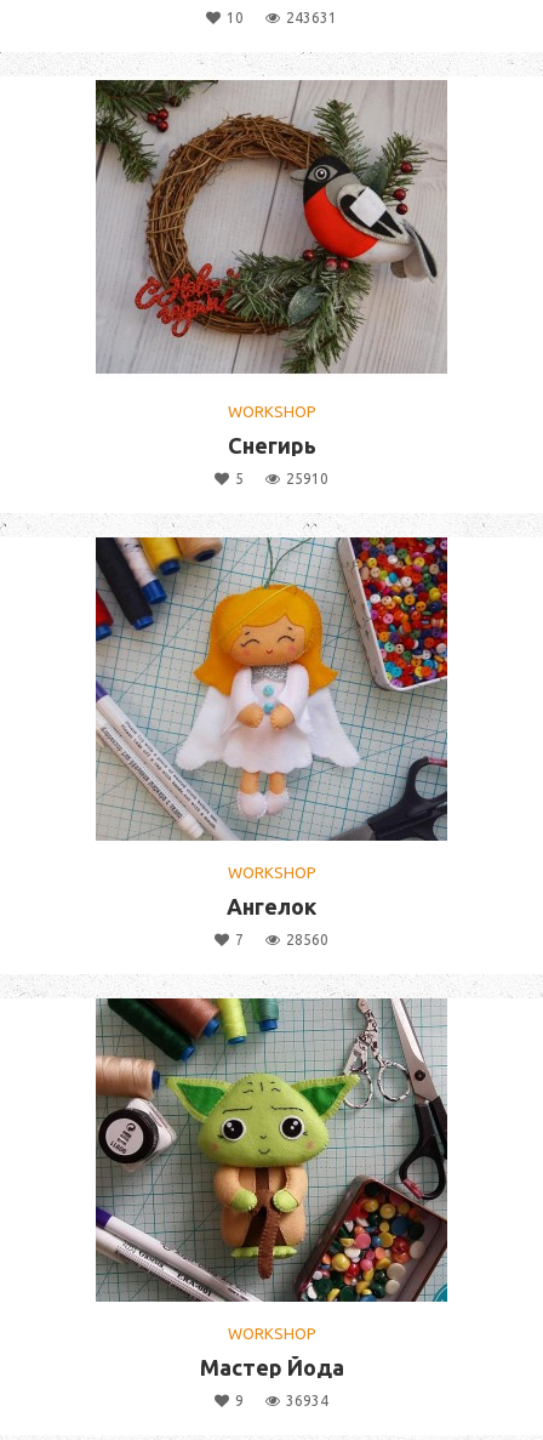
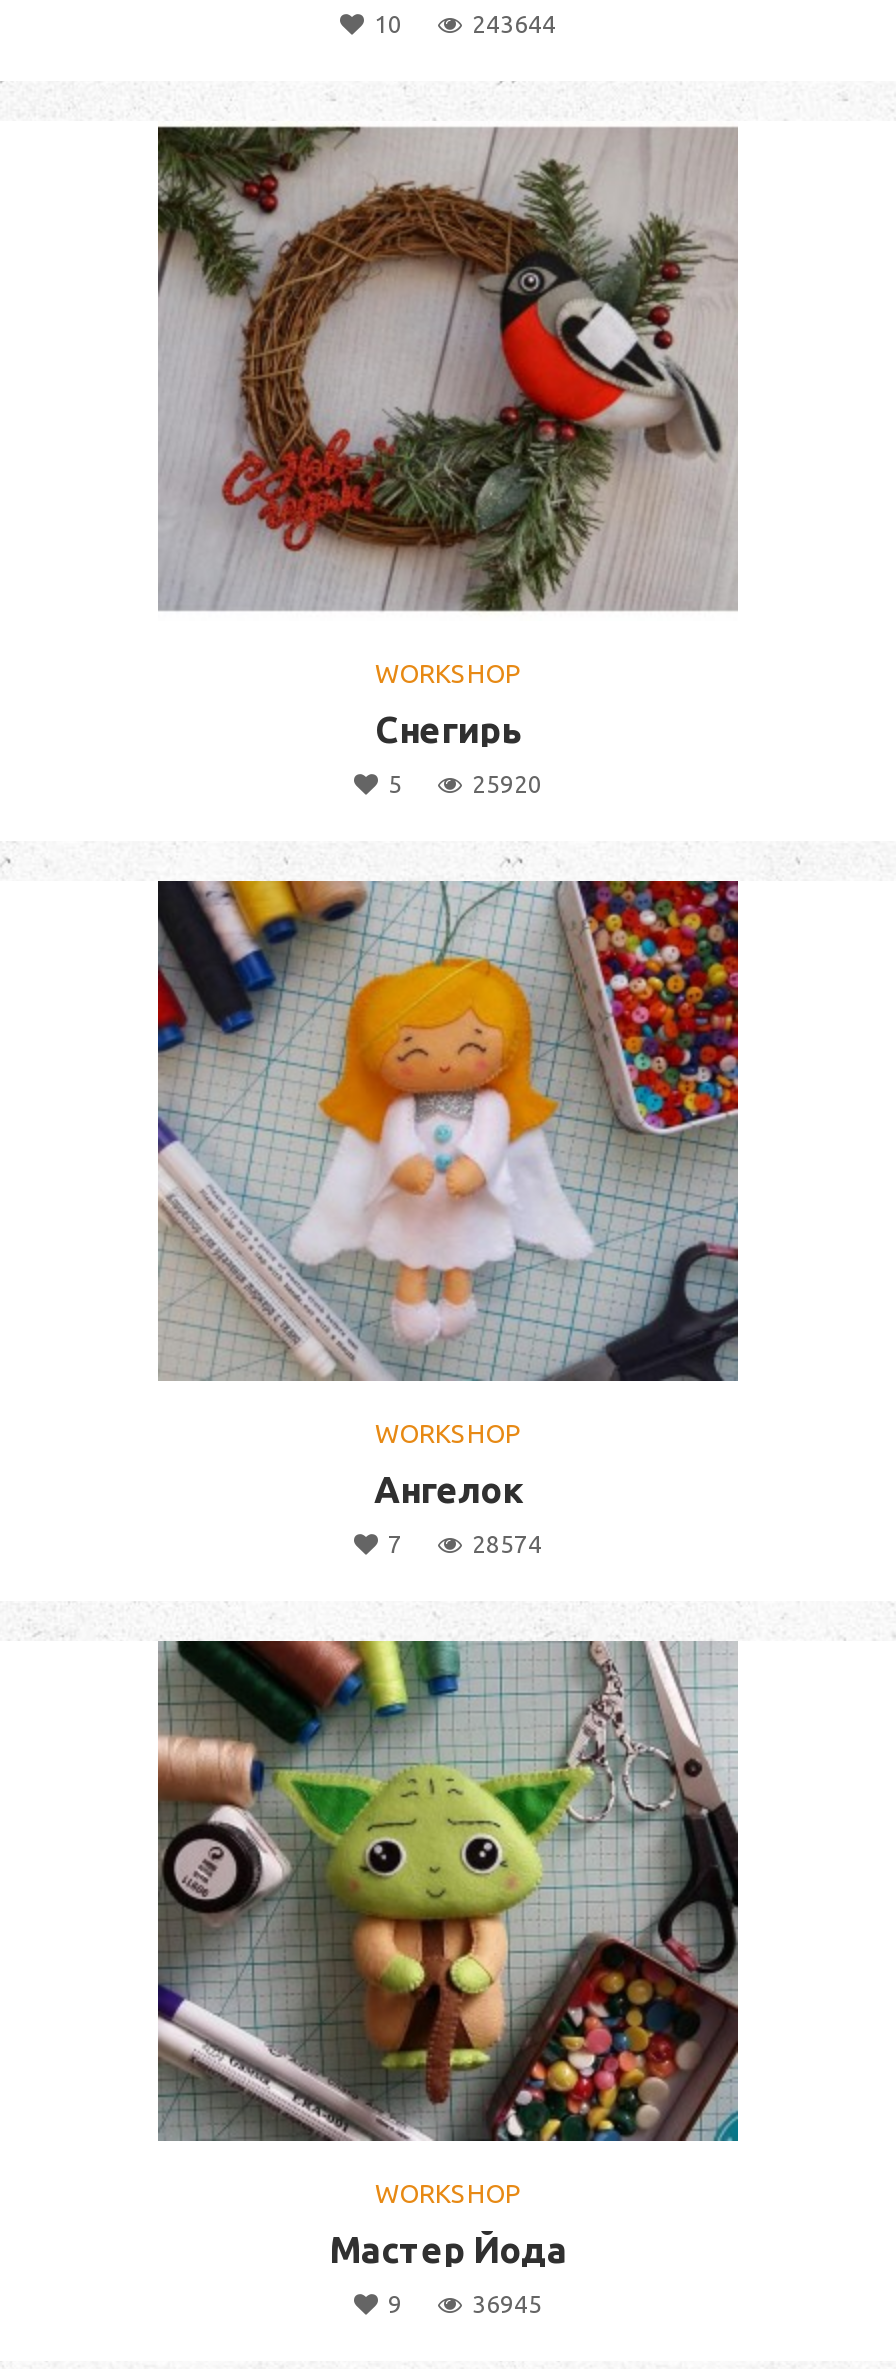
[286,10,337,25] 243631 -> [472,11,556,37] 243644
[286,471,328,486] 25910 -> [472,771,542,797] 25920
[286,932,328,947] 28560 -> [472,1531,542,1557] 28574
[286,1393,328,1408] 36934 -> [472,2291,542,2317] 36945

